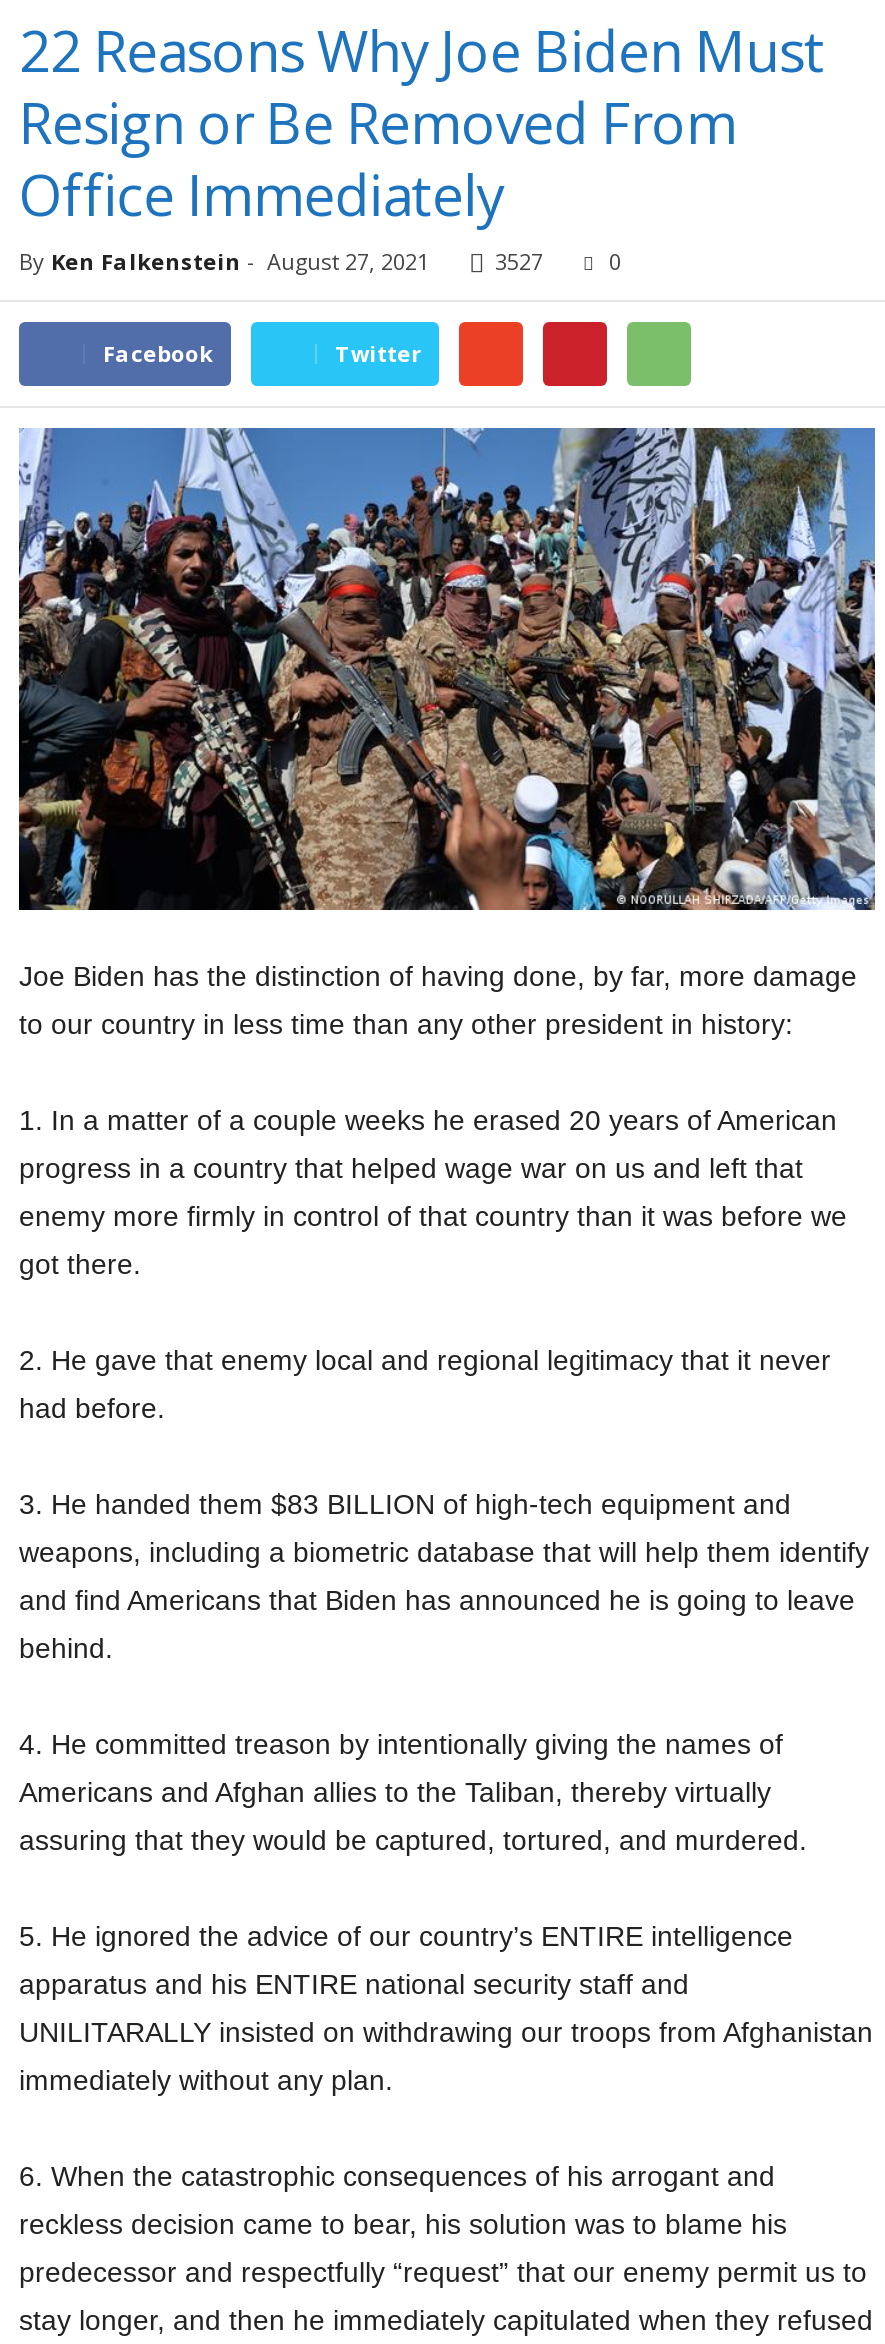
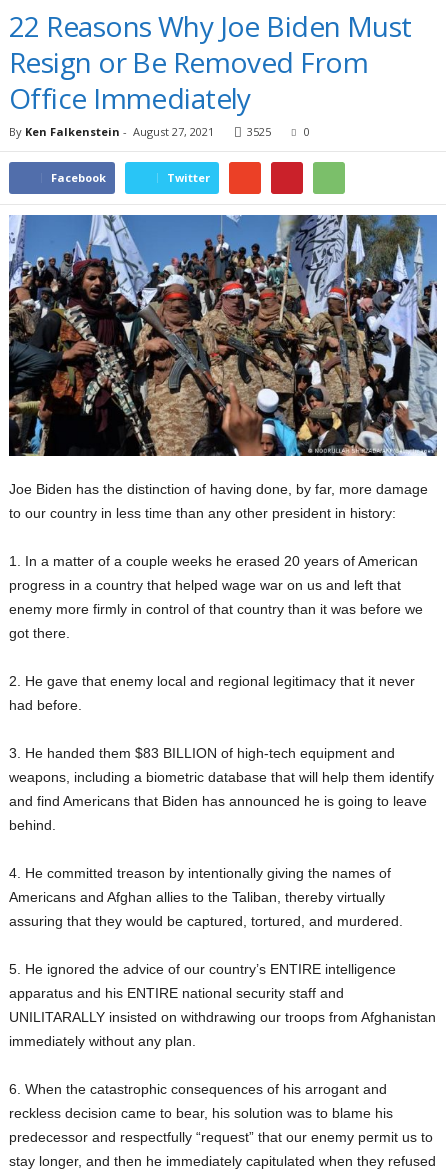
[495,246,543,276] 3527 -> [247,124,271,139] 3525

